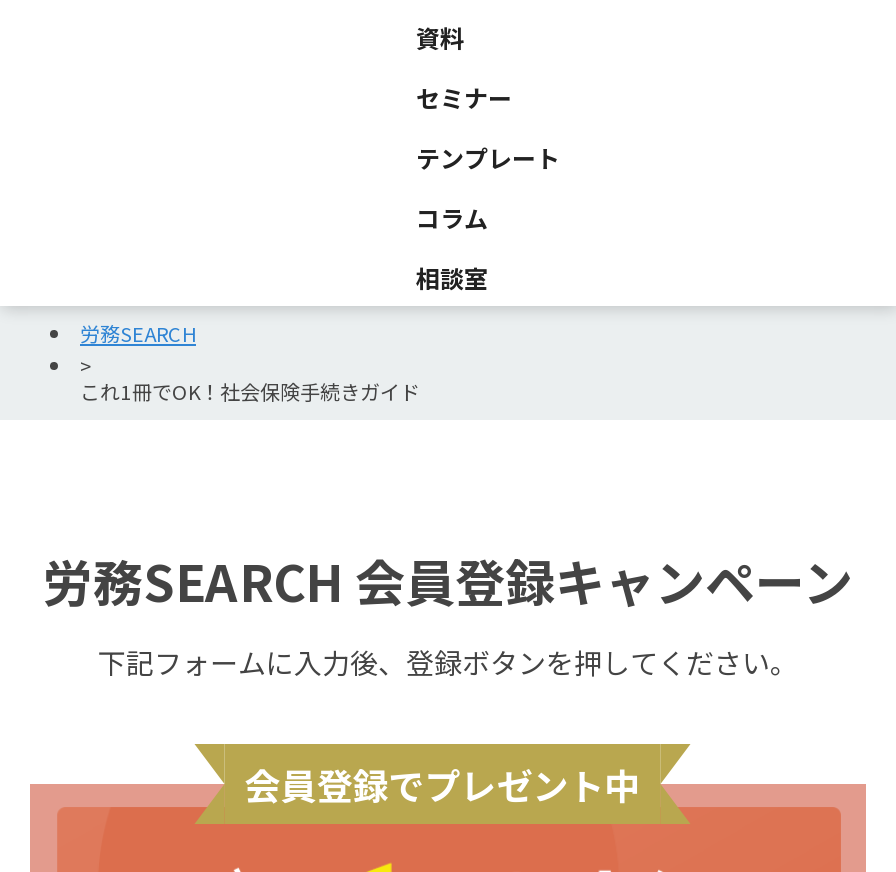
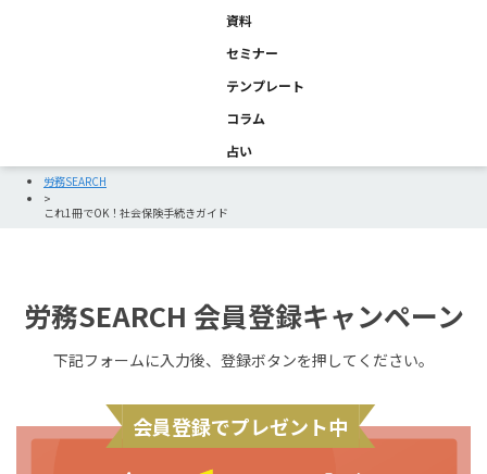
[416,259,488,293] 相談室 -> [226,141,252,159] 占い

